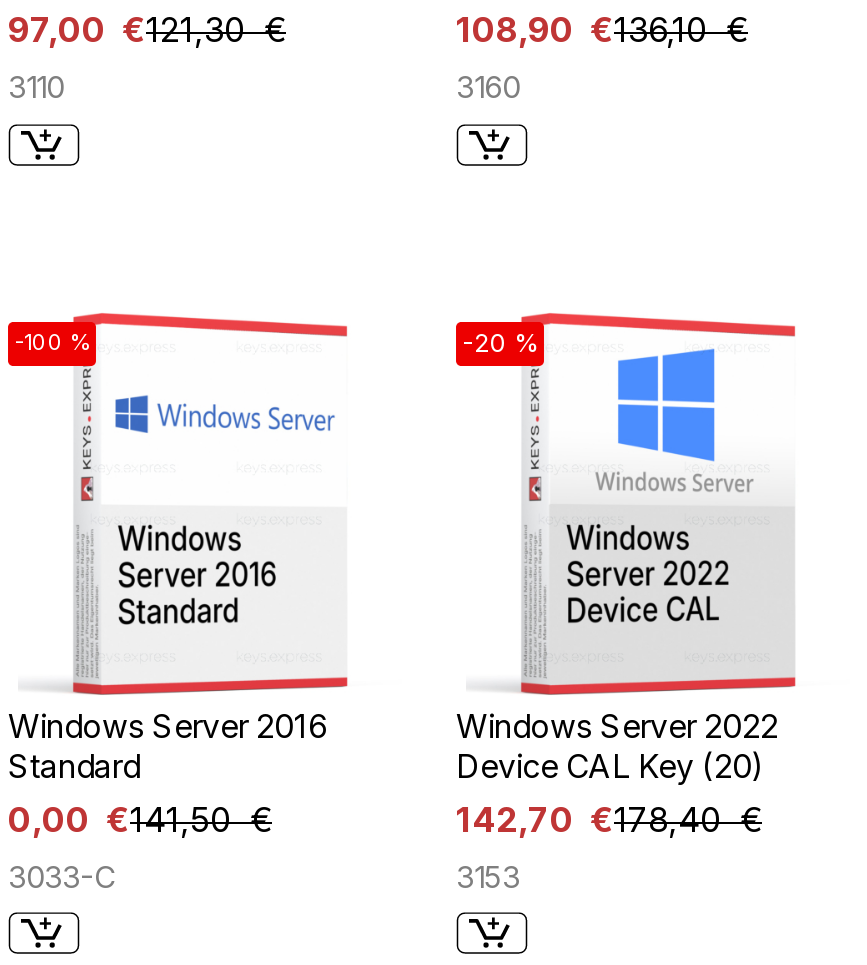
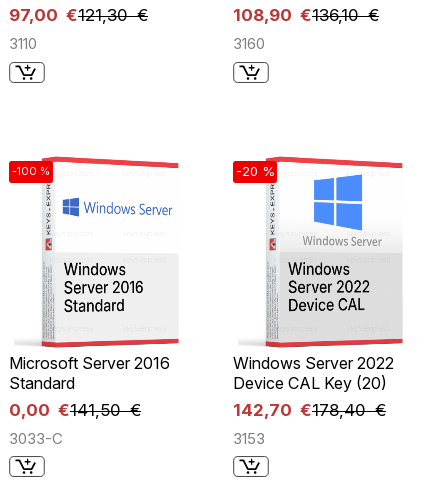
[8,705,328,745] Windows Server 2016 -> [9,352,170,372] Microsoft Server 2016

